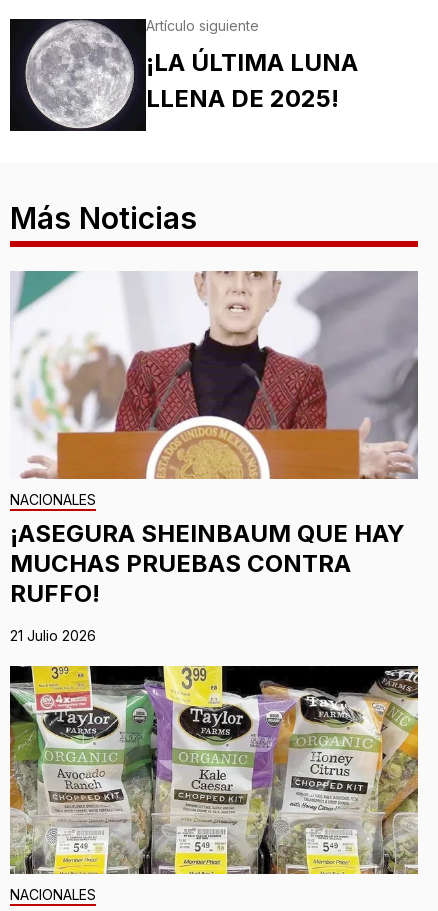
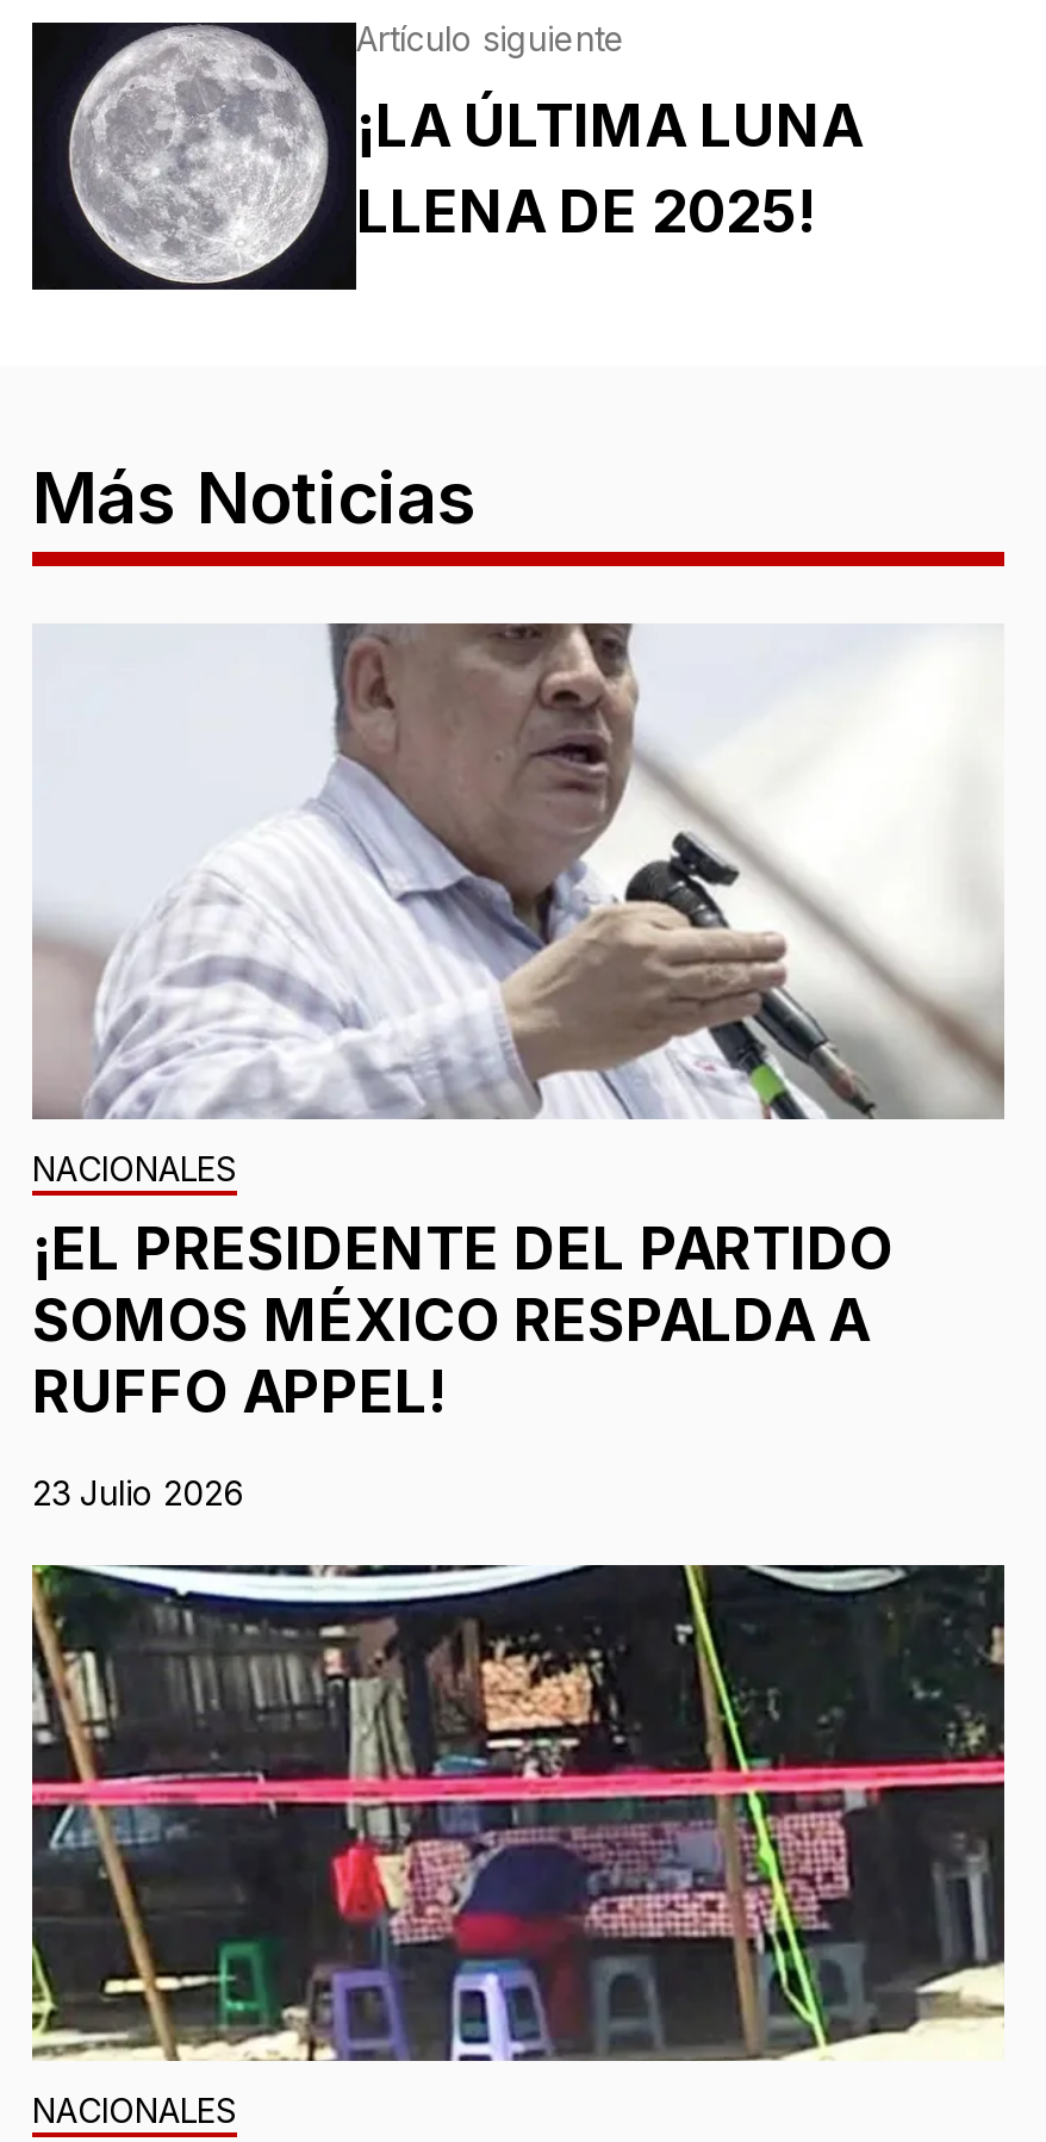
[10,270,419,608] [image] | ¡ASEGURA SHEINBAUM QUE HAY | MUCHAS PRUEBAS CONTRA | RUFFO! -> [30,621,1004,1426] [image] | ¡EL PRESIDENTE DEL PARTIDO | SOMOS MÉXICO RESPALDA A | RUFFO APPEL!
[10,627,96,644] 21 Julio 2026 -> [32,1472,244,1512] 23 Julio 2026
[9,665,419,875] [image] -> [30,1563,1007,2063] [image]

